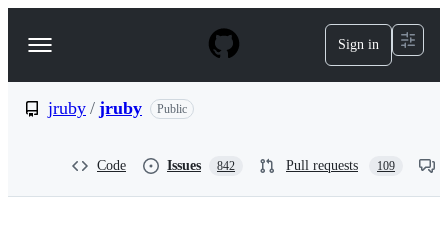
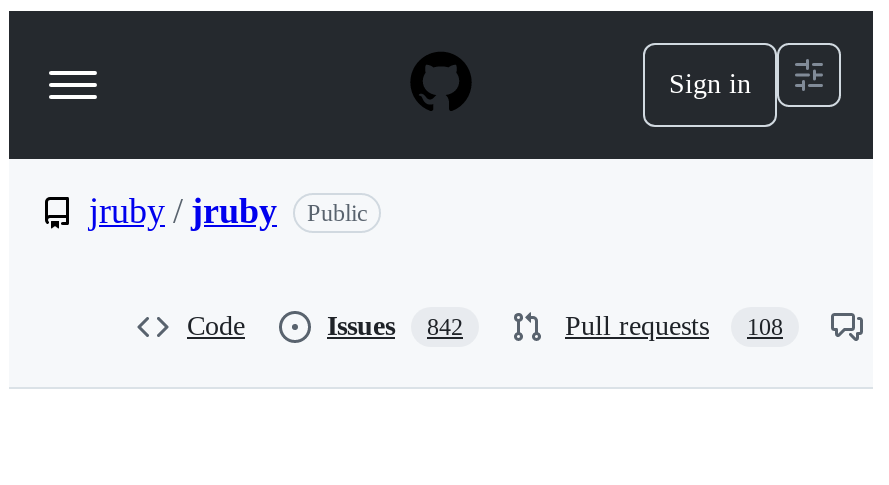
[286,158,395,173] Pull requests 109 -> [565,311,783,341] Pull requests 108

